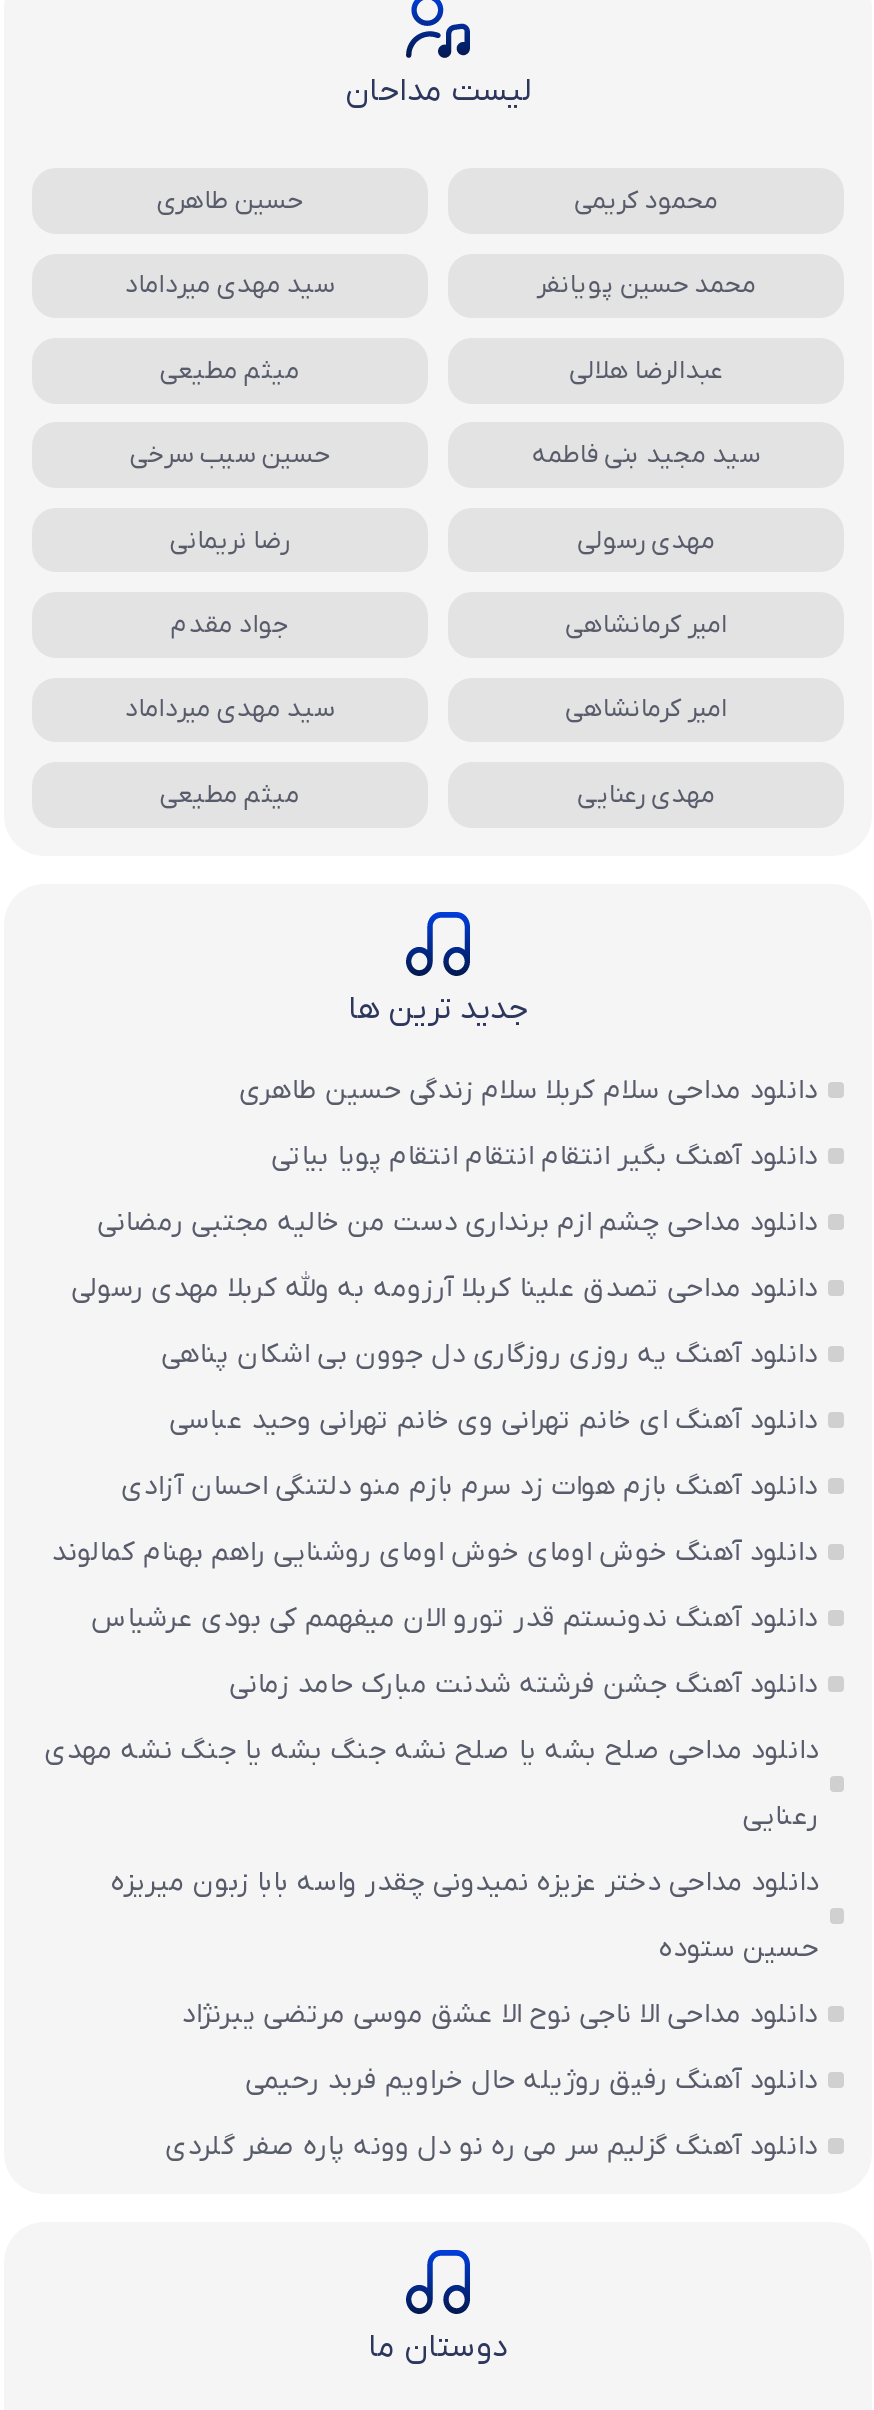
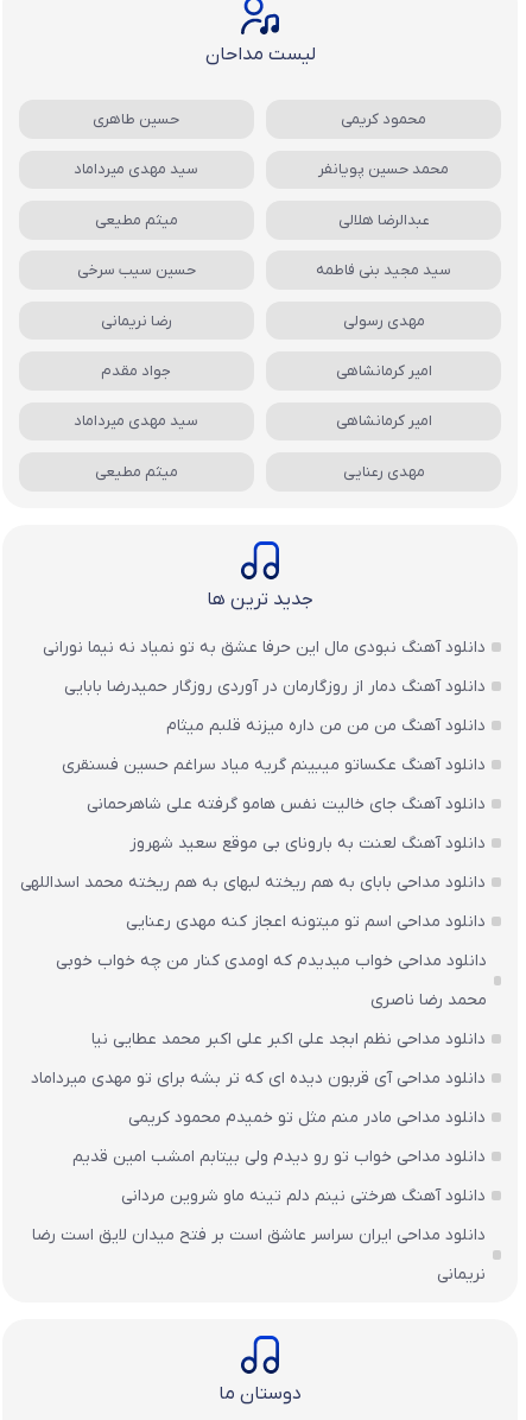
[239,1071,817,1109] دانلود مداحی سلام کربلا سلام زندگی حسین طاهری -> [42,636,485,658] دانلود آهنگ نبودی مال این حرفا عشق به تو نمیاد نه نیما نورانی
[271,1137,817,1175] دانلود آهنگ بگیر انتقام انتقام انتقام پویا بیاتی -> [64,675,485,698] دانلود آهنگ دمار از روزگارمان در آوردی روزگار حمیدرضا بابایی
[97,1203,817,1241] دانلود مداحی چشم ازم برنداری دست من خالیه مجتبی رمضانی -> [166,714,485,737] دانلود آهنگ من من من داره میزنه قلبم میثام
[71,1269,817,1307] دانلود مداحی تصدق علینا کربلا آرزومه به ولله کربلا مهدی رسولی -> [61,753,485,776] دانلود آهنگ عکساتو میبینم گریه میاد سراغم حسین فسنقری
[161,1335,817,1373] دانلود آهنگ یه روزی روزگاری دل جوون بی اشکان پناهی -> [86,793,485,815] دانلود آهنگ جای خالیت نفس هامو گرفته علی شاهرحمانی
[169,1401,817,1439] دانلود آهنگ ای خانم تهرانی وی خانم تهرانی وحید عباسی -> [129,832,485,854] دانلود آهنگ لعنت به بارونای بی‌ موقع سعید شهروز
[121,1467,817,1505] دانلود آهنگ بازم هوات زد سرم بازم منو دلتنگی احسان آزادی -> [20,871,485,893] دانلود مداحی بابای به هم ریخته لبهای به هم ریخته محمد اسداللهی
[51,1533,817,1571] دانلود آهنگ خوش اومای خوش اومای روشنایی راهم بهنام کمالوند -> [126,910,485,933] دانلود مداحی اسم تو میتونه اعجاز کنه مهدی رعنایی
[91,1599,817,1637] دانلود آهنگ ندونستم قدر تورو الان میفهمم کی بودی عرشیاس -> [56,949,487,972] دانلود مداحی خواب میدیدم که اومدی کنار من چه خواب خوبی
[229,1665,817,1703] دانلود آهنگ جشن فرشته شدنت مبارک حامد زمانی -> [370,988,487,1011] محمد رضا ناصری
[45,1731,819,1769] دانلود مداحی صلح بشه یا صلح نشه جنگ بشه یا جنگ نشه مهدی -> [91,1028,485,1050] دانلود مداحی نظم ابجد علی اکبر علی اکبر محمد عطایی نیا
[743,1797,819,1835] رعنایی -> [31,1067,485,1089] دانلود مداحی آی قربون دیده ای که تر بشه برای تو مهدی میرداماد
[111,1863,819,1901] دانلود مداحی دختر عزیزه نمیدونی چقدر واسه بابا زبون میریزه -> [128,1106,485,1129] دانلود مداحی مادر منم مثل تو خمیدم محمود کریمی
[659,1929,819,1967] حسین ستوده -> [72,1145,485,1168] دانلود مداحی خواب تو رو دیدم ولی بیتابم امشب امین قدیم
[181,1995,817,2033] دانلود مداحی الا ناجی نوح الا عشق موسی مرتضی یبرنژاد -> [121,1184,485,1207] دانلود آهنگ هرختی نینم دلم تینه ماو شروین مردانی
[245,2061,817,2099] دانلود آهنگ رفیق روژیله حال خراویم فربد رحیمی -> [32,1224,486,1246] دانلود مداحی ایران سراسر عاشق است بر فتح میدان لایق است رضا
[165,2127,817,2165] دانلود آهنگ گزلیم سر می ره نو دل وونه پاره صفر گلردی -> [437,1263,486,1285] نریمانی

